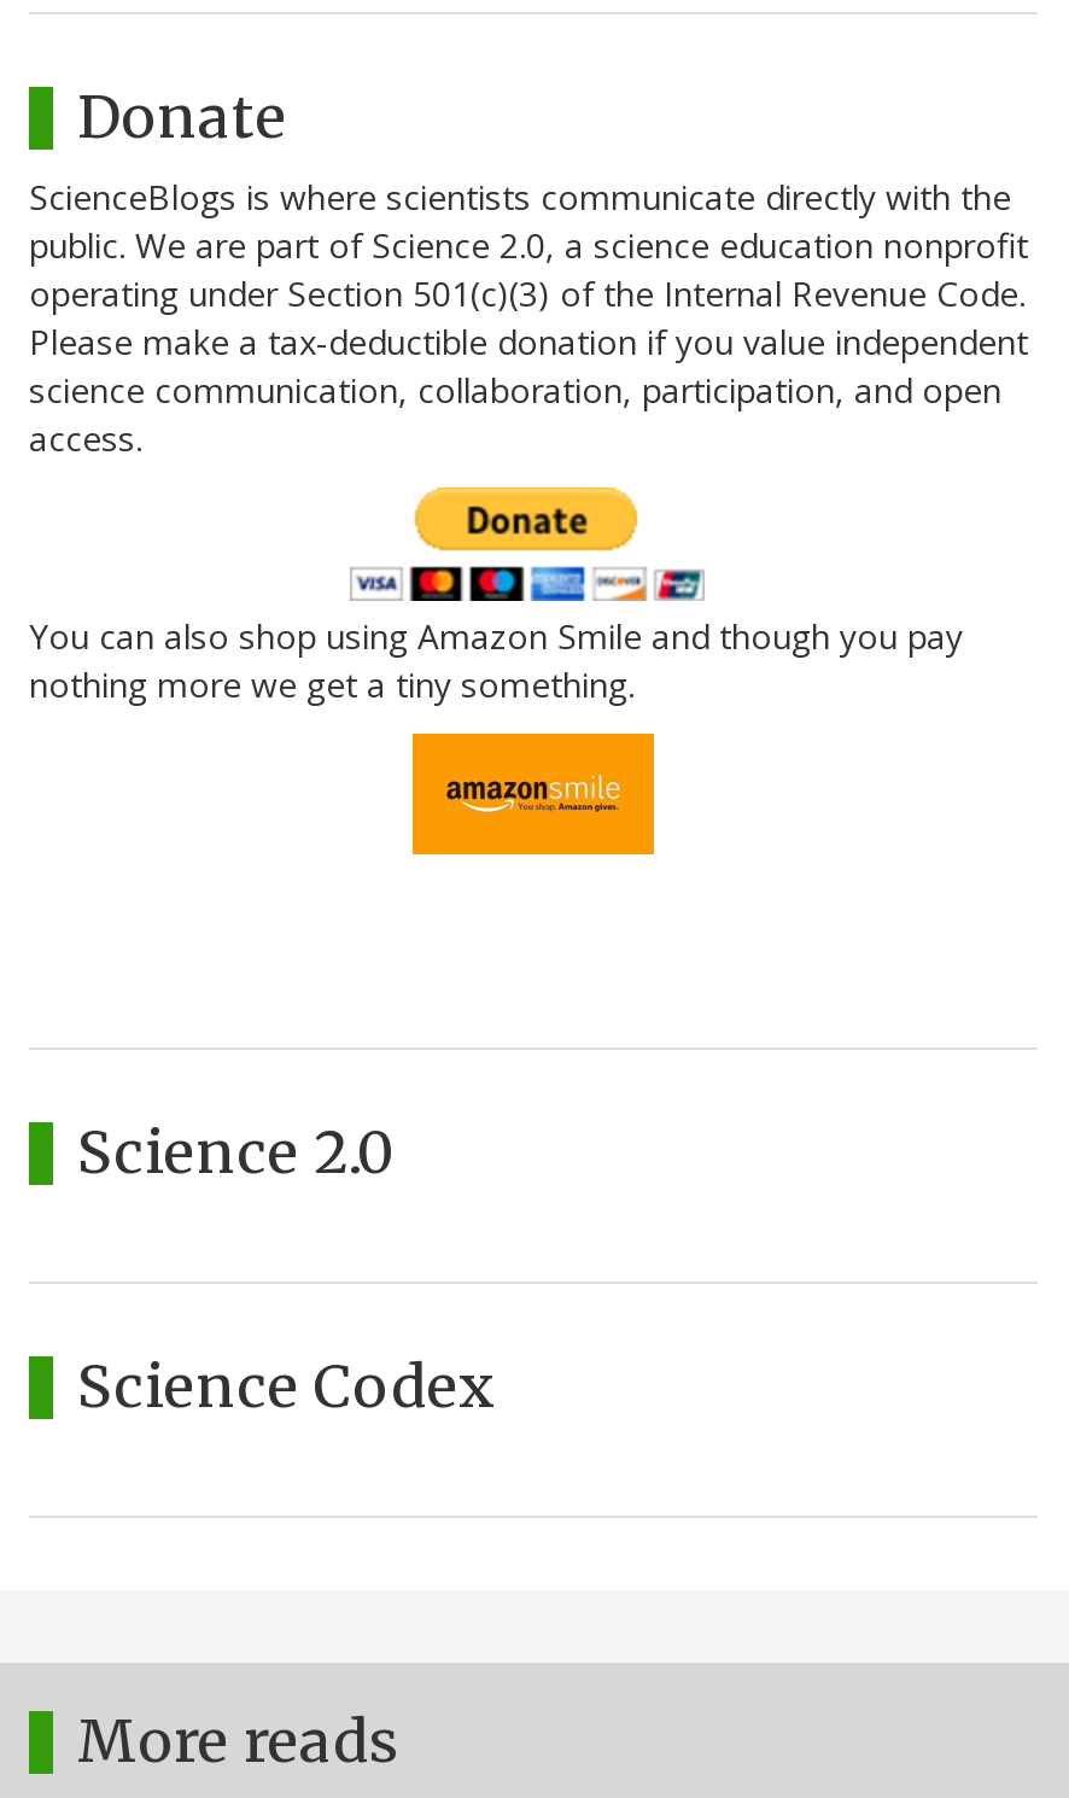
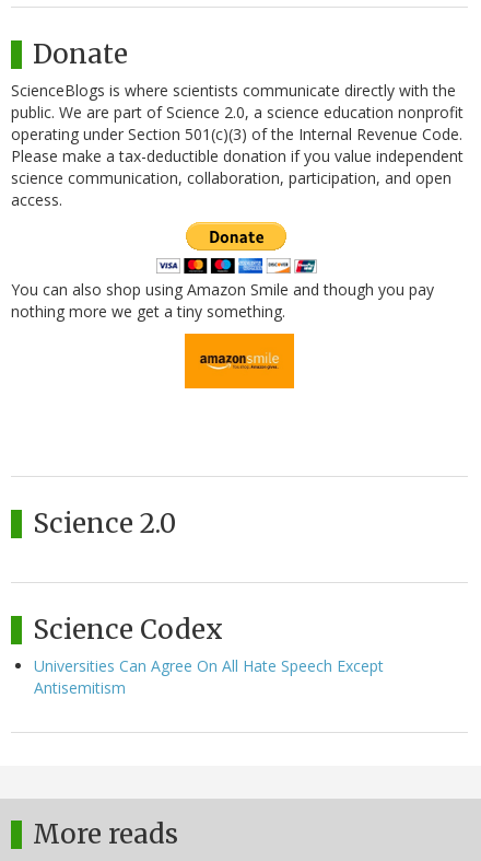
none -> [34,655,384,698] Universities Can Agree On All Hate Speech Except | Antisemitism

